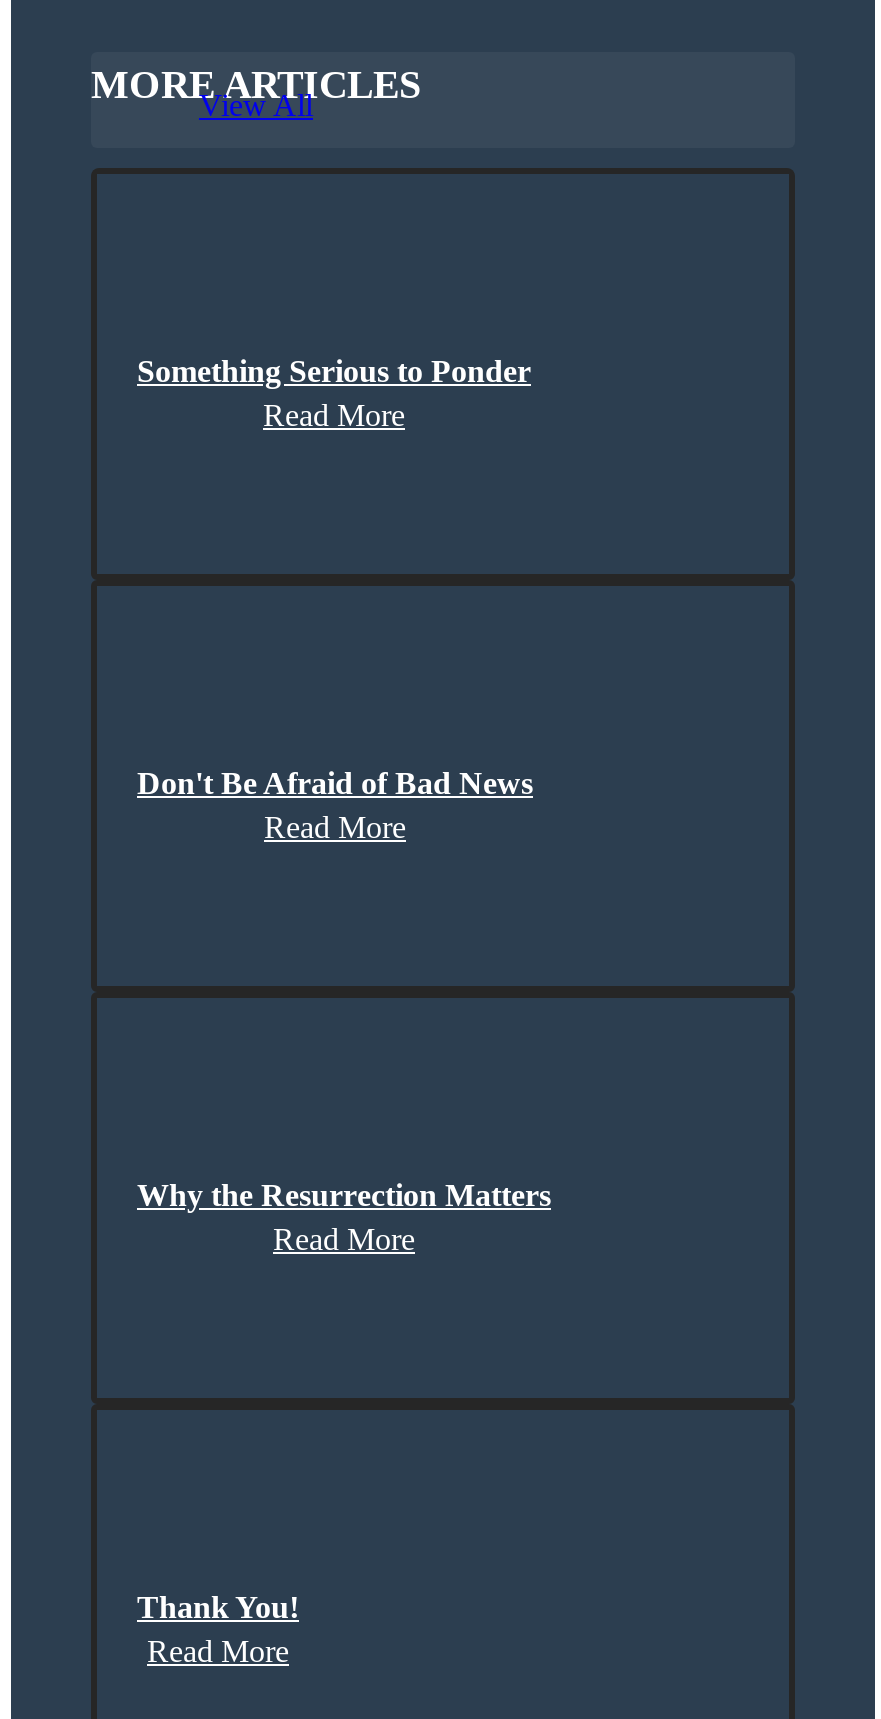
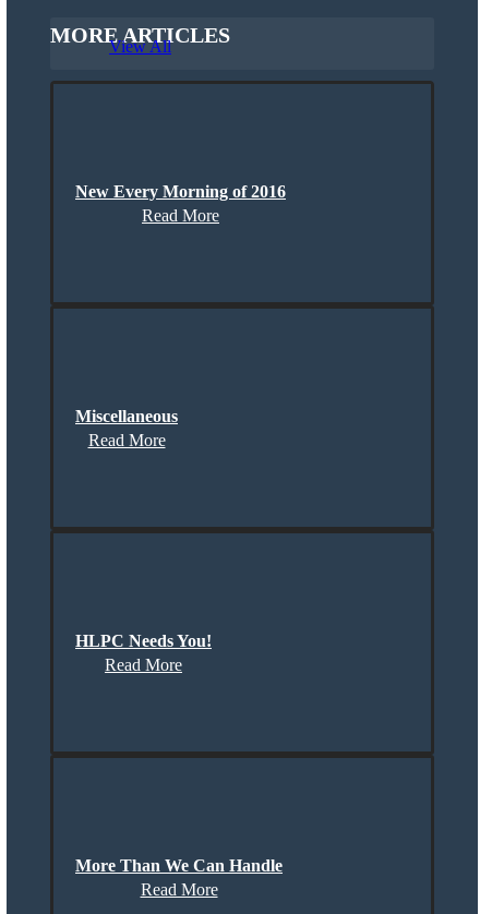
[137,355,531,389] Something Serious to Ponder -> [75,183,286,201] New Every Morning of 2016
[137,767,533,801] Don't Be Afraid of Bad News -> [75,407,178,426] Miscellaneous
[137,1179,551,1213] Why the Resurrection Matters -> [75,632,212,650] HLPC Needs You!
[137,1591,299,1625] Thank You! -> [75,857,283,875] More Than We Can Handle

